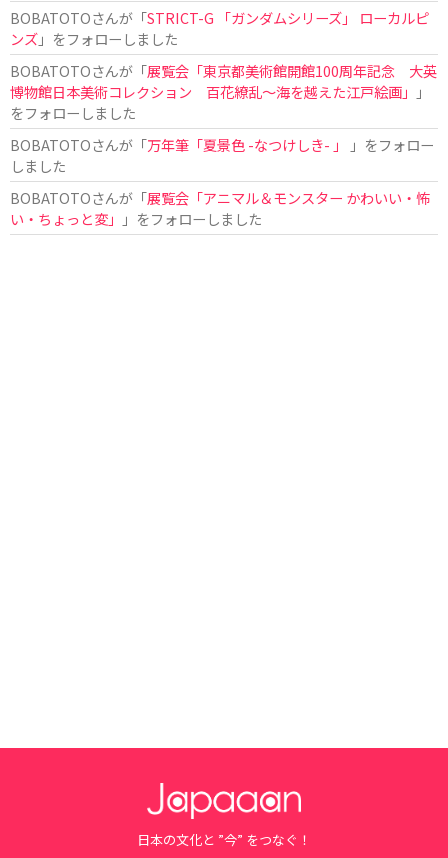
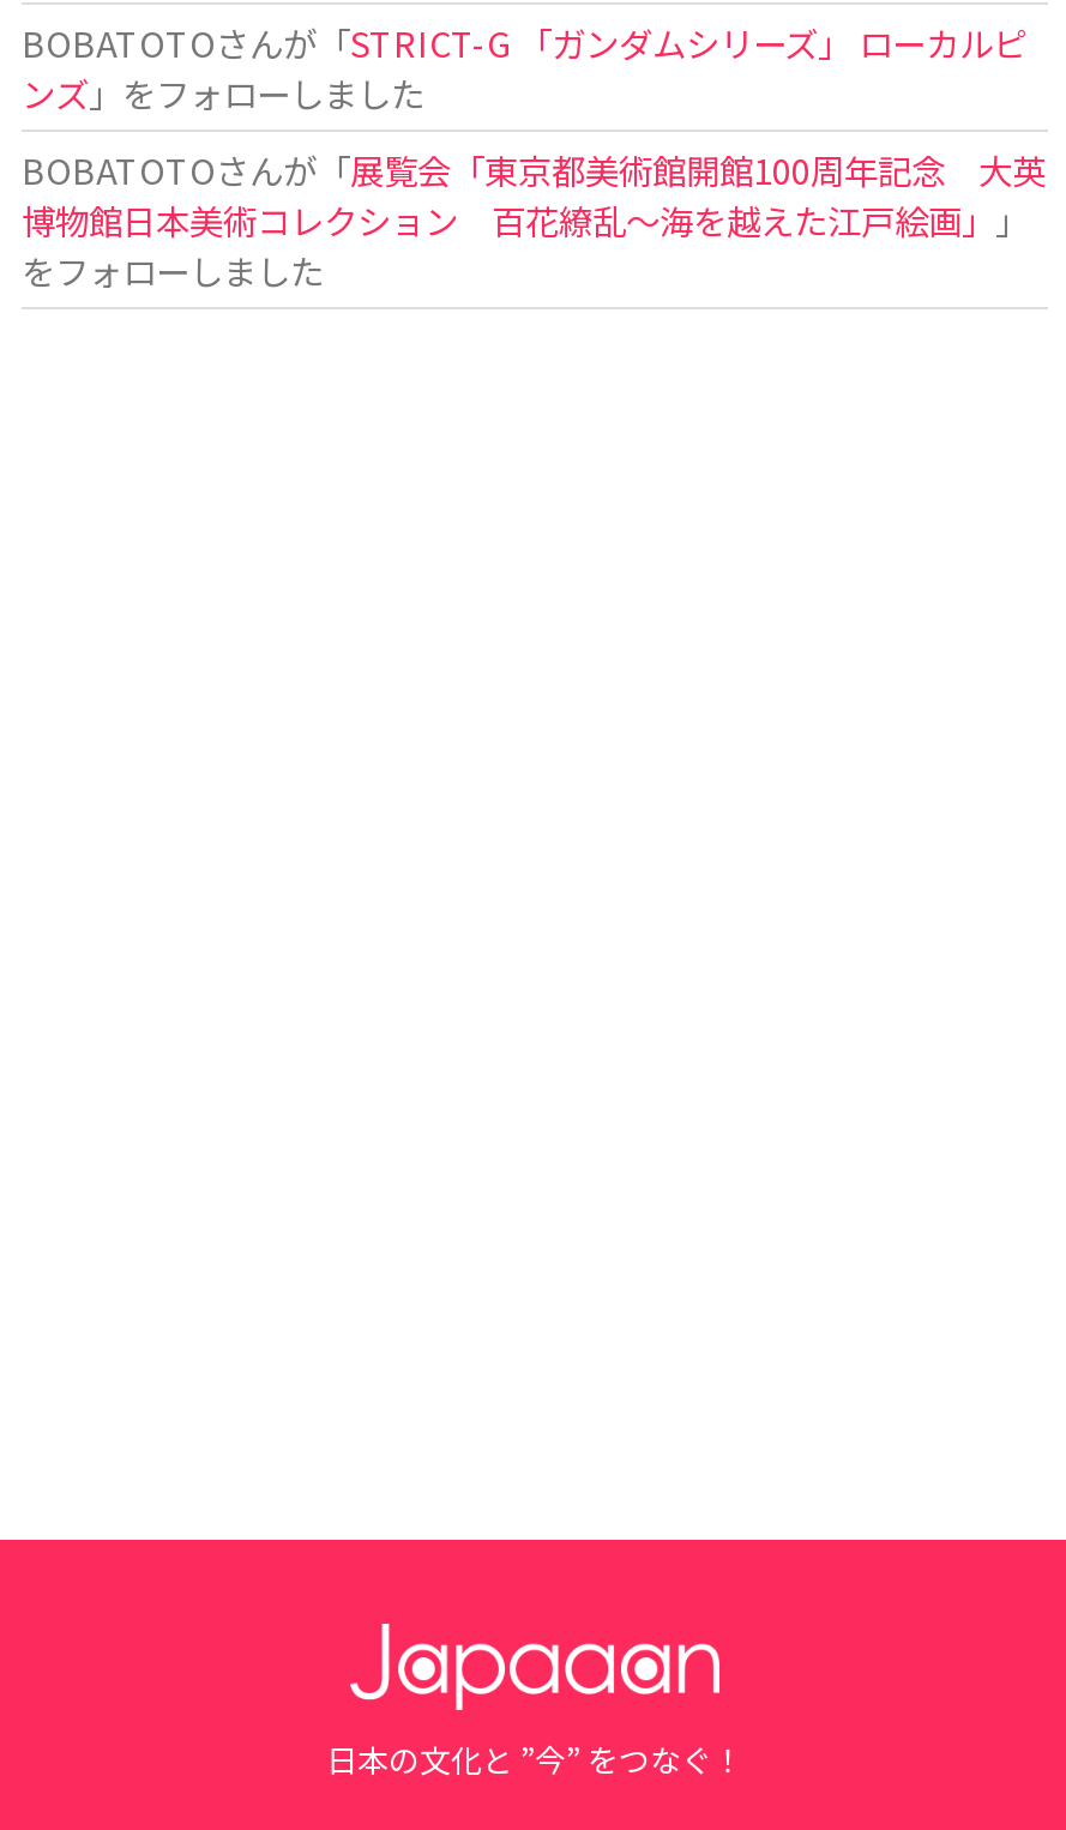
[10,134,434,229] BOBATOTOさんが「万年筆「夏景色 -なつけしき- 」」をフォロー | しました | BOBATOTOさんが「展覧会「アニマル＆モンスター かわいい・怖 | い・ちょっと変」」をフォローしました -> none

